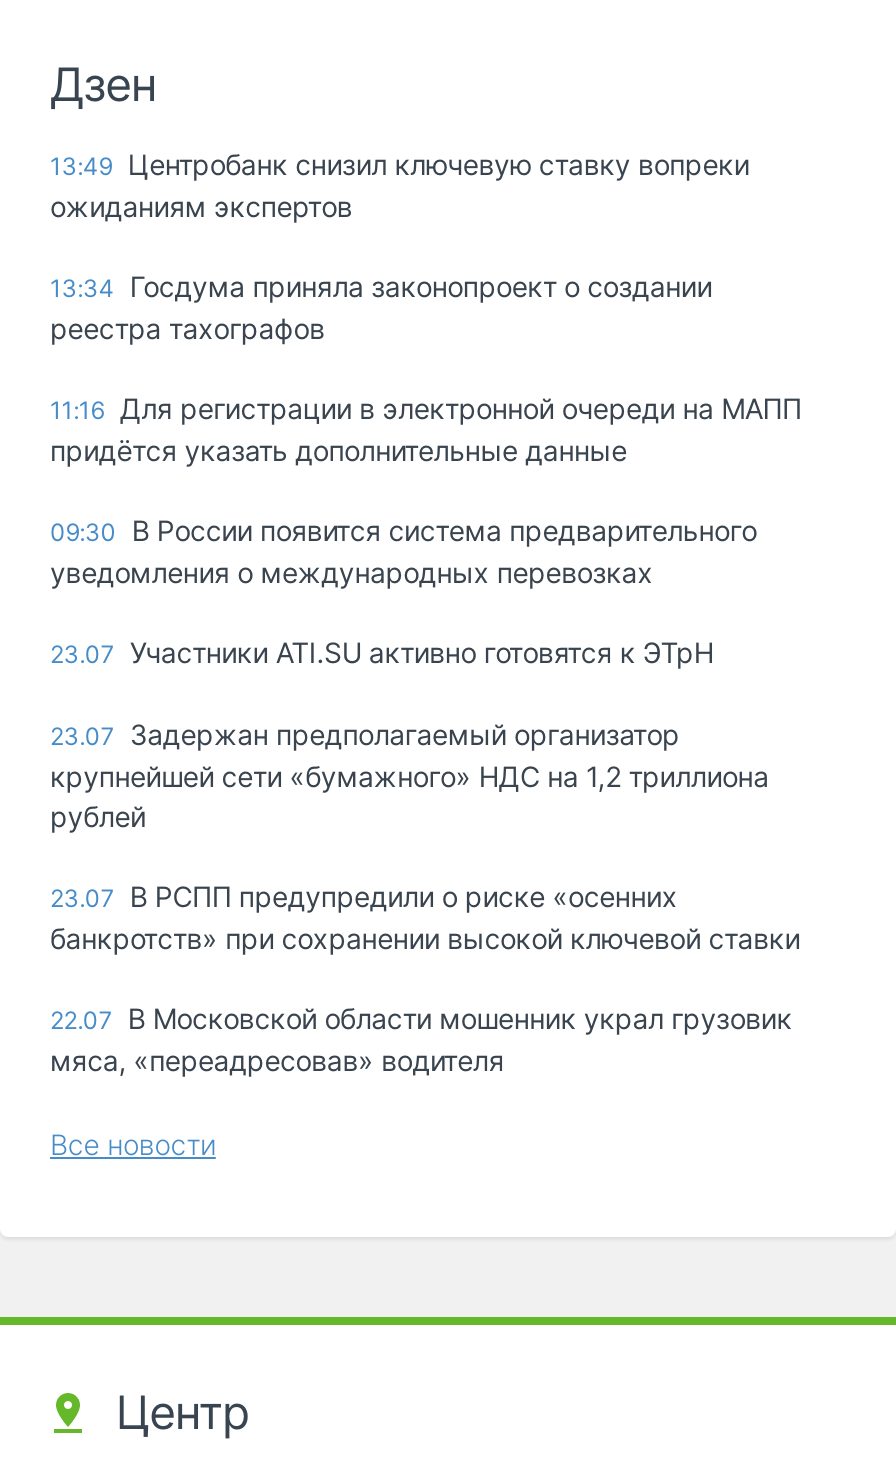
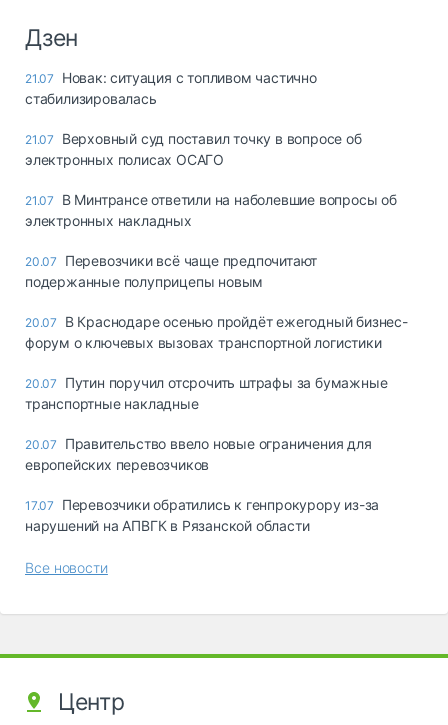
[50,147,749,223] 13:49 Центробанк снизил ключевую ставку вопреки | ожиданиям экспертов -> [25,69,317,107] 21.07 Новак: ситуация с топливом частично | стабилизировалась
[50,269,712,345] 13:34 Госдума приняла законопроект о создании | реестра тахографов -> [25,130,362,168] 21.07 Верховный суд поставил точку в вопросе об | электронных полисах ОСАГО
[50,391,802,467] 11:16 Для регистрации в электронной очереди на МАПП | придётся указать дополнительные данные -> [25,191,397,229] 21.07 В Минтрансе ответили на наболевшие вопросы об | электронных накладных
[50,513,757,589] 09:30 В России появится система предварительного | уведомления о международных перевозках -> [25,252,317,290] 20.07 Перевозчики всё чаще предпочитают | подержанные полуприцепы новым
[50,635,713,669] 23.07 Участники ATI.SU активно готовятся к ЭТрН -> [25,313,408,351] 20.07 В Краснодаре осенью пройдёт ежегодный бизнес- | форум о ключевых вызовах транспортной логистики
[50,717,769,833] 23.07 Задержан предполагаемый организатор | крупнейшей сети «бумажного» НДС на 1,2 триллиона | рублей -> [25,374,387,412] 20.07 Путин поручил отсрочить штрафы за бумажные | транспортные накладные
[50,879,800,955] 23.07 В РСПП предупредили о риске «осенних | банкротств» при сохранении высокой ключевой ставки -> [25,435,372,473] 20.07 Правительство ввело новые ограничения для | европейских перевозчиков
[50,1001,792,1077] 22.07 В Московской области мошенник украл грузовик | мяса, «переадресовав» водителя -> [25,496,379,534] 17.07 Перевозчики обратились к генпрокурору из-за | нарушений на АПВГК в Рязанской области

